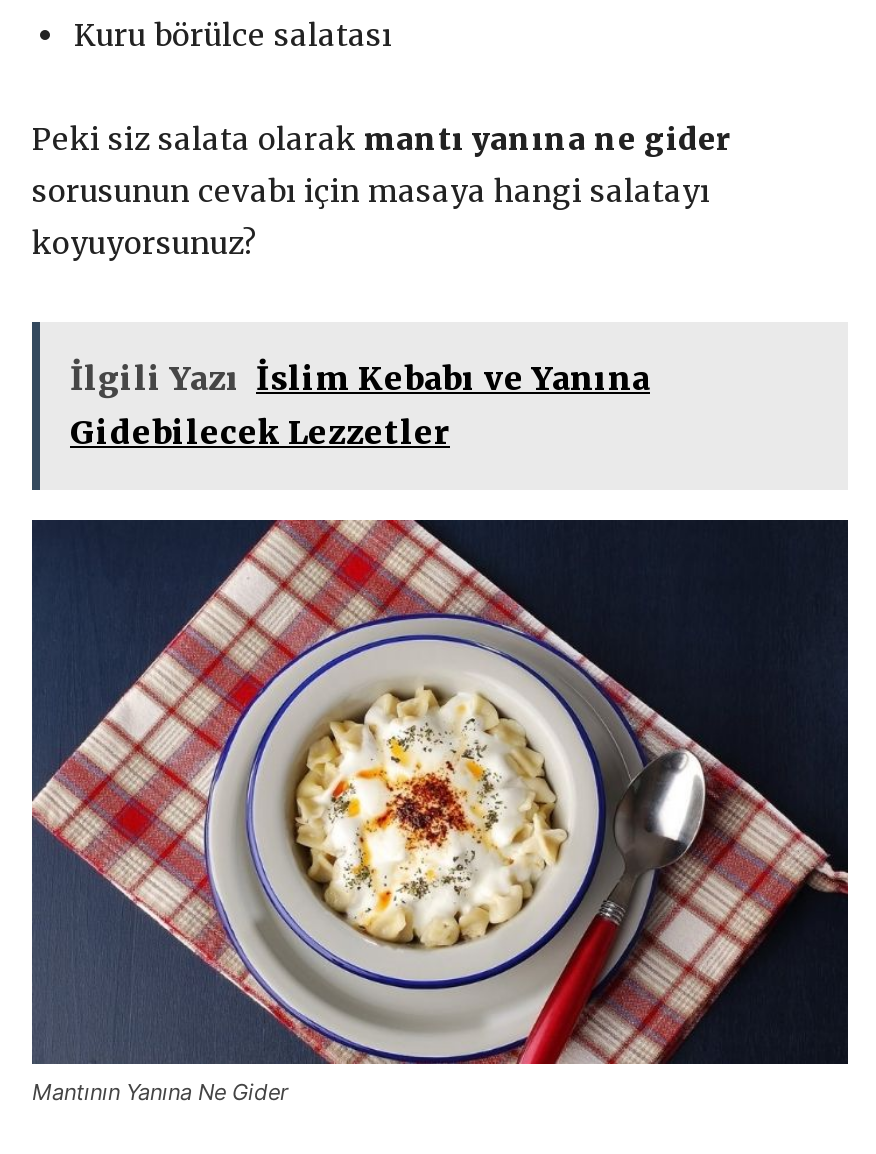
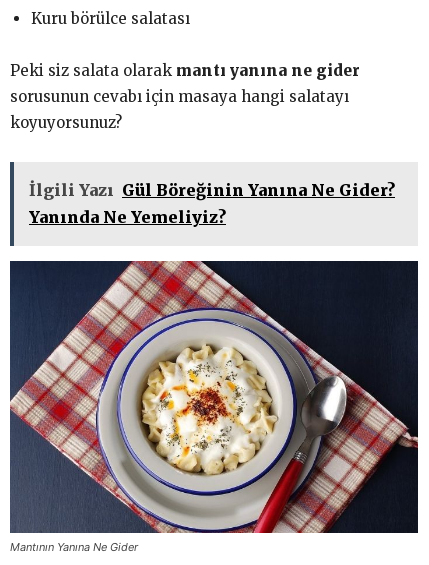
[70,358,650,452] İlgili Yazı İslim Kebabı ve Yanına | Gidebilecek Lezzetler -> [29,180,395,227] İlgili Yazı Gül Böreğinin Yanına Ne Gider? | Yanında Ne Yemeliyiz?

